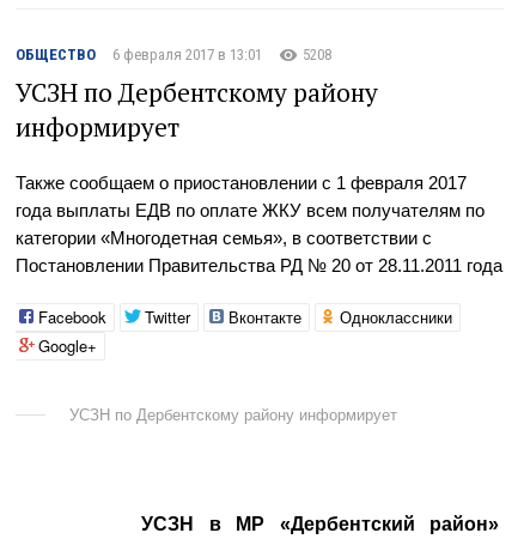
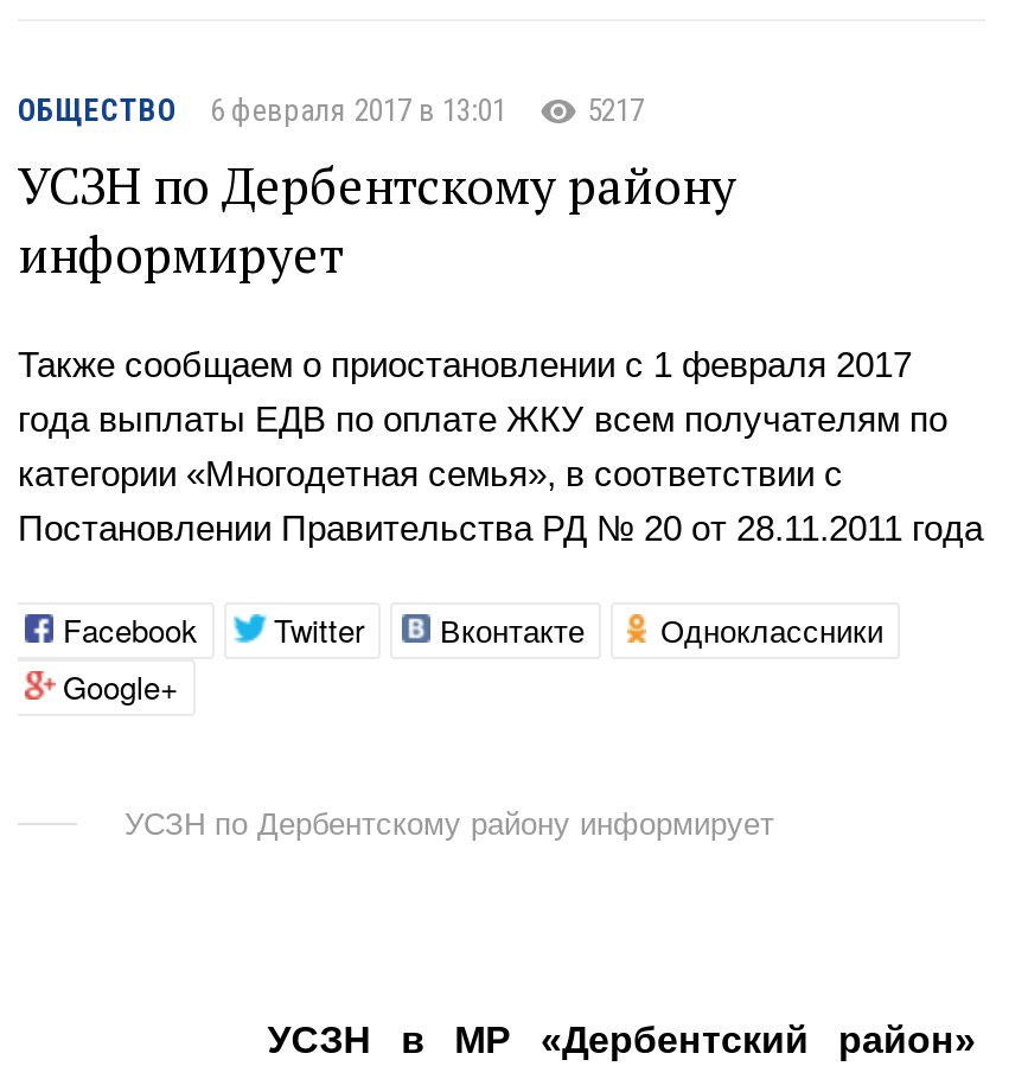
[303,46,331,63] 5208 -> [587,92,644,128] 5217

